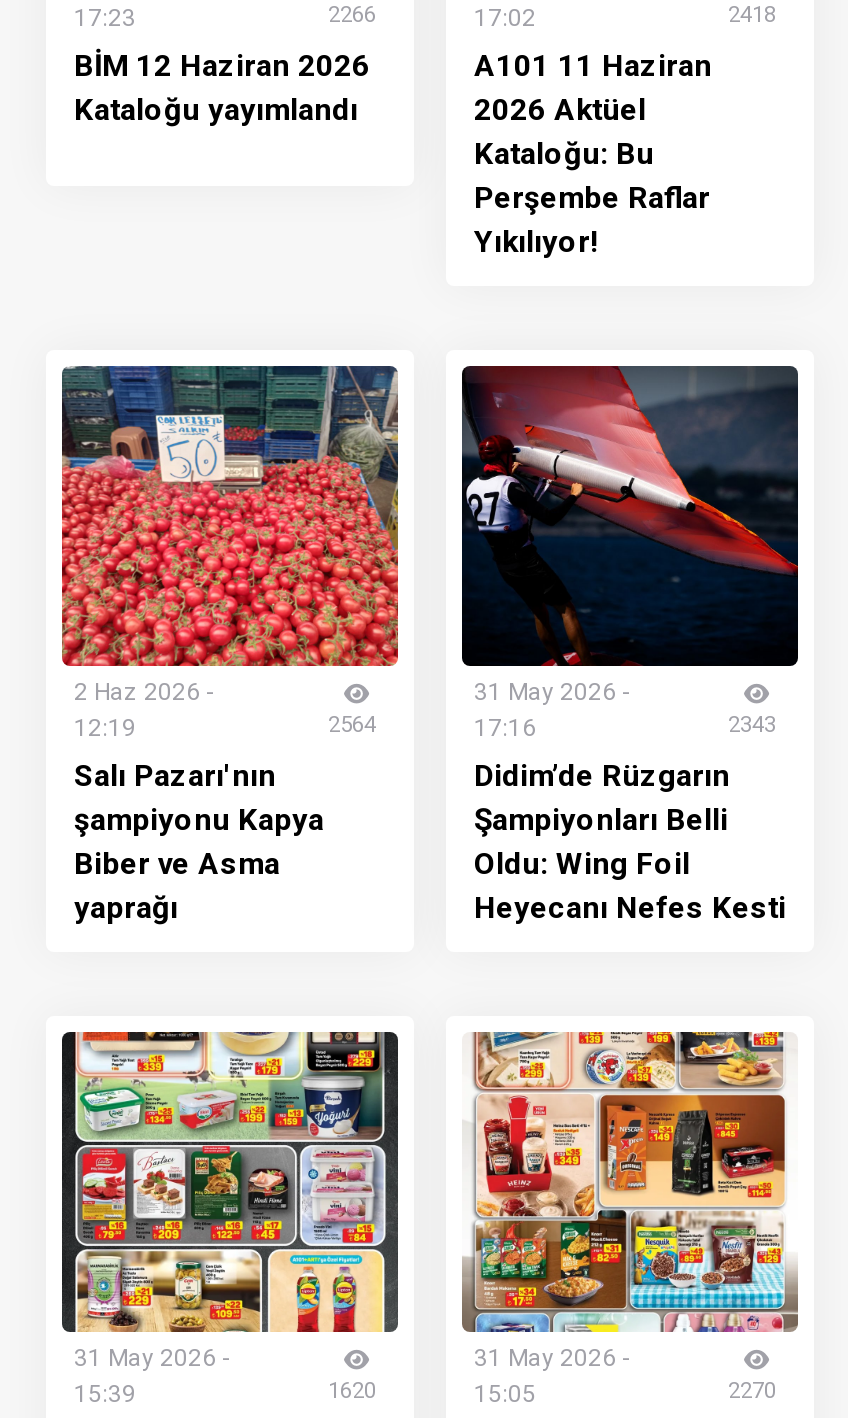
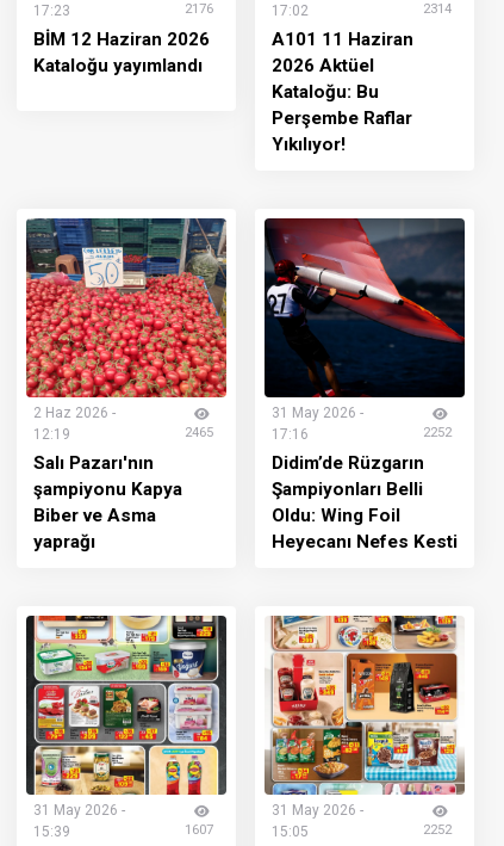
[328,2,376,28] 2266 -> [185,1,213,16] 2176
[728,2,776,28] 2418 -> [423,1,452,16] 2314
[328,712,376,738] 2564 -> [185,425,213,440] 2465
[728,712,776,738] 2343 -> [423,425,452,440] 2252
[328,1378,376,1404] 1620 -> [185,822,213,837] 1607
[728,1378,776,1404] 2270 -> [423,822,452,837] 2252

